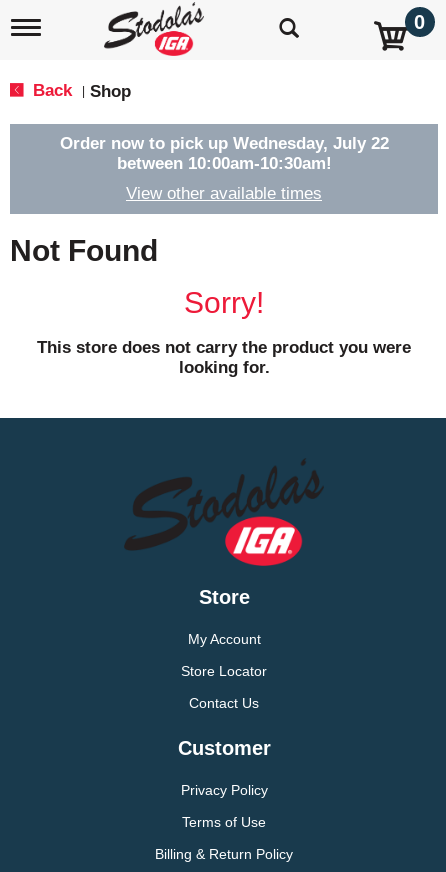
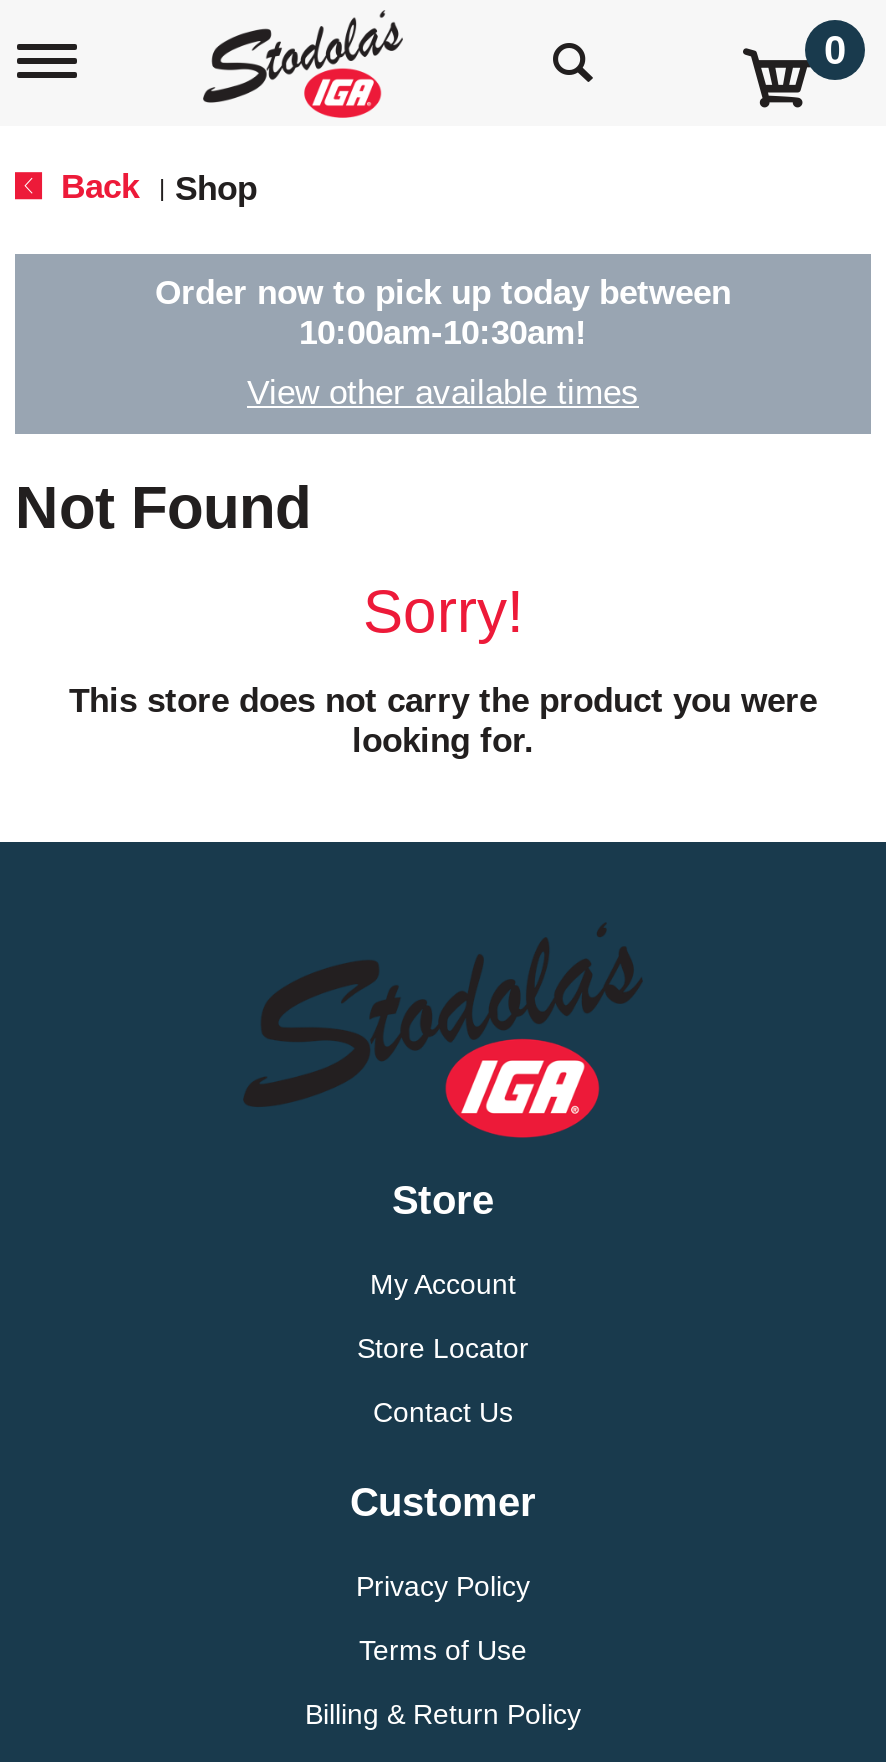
[59,134,388,173] Order now to pick up Wednesday, July 22 | between 10:00am-10:30am! -> [155,274,731,352] Order now to pick up today between | 10:00am-10:30am!

